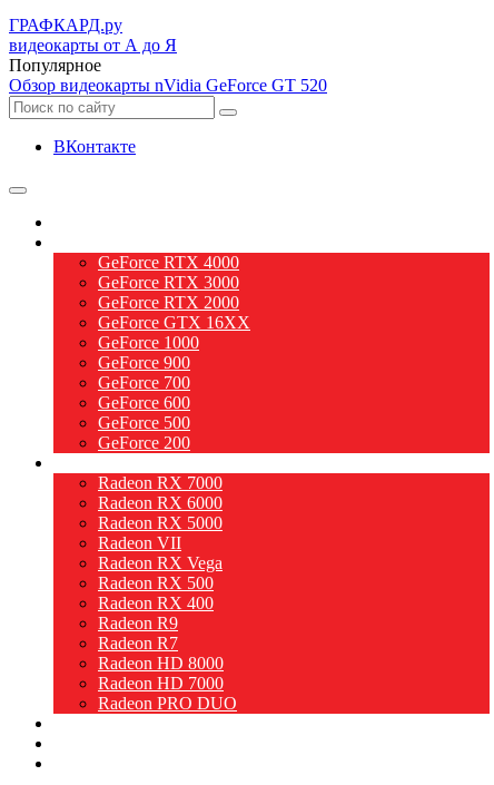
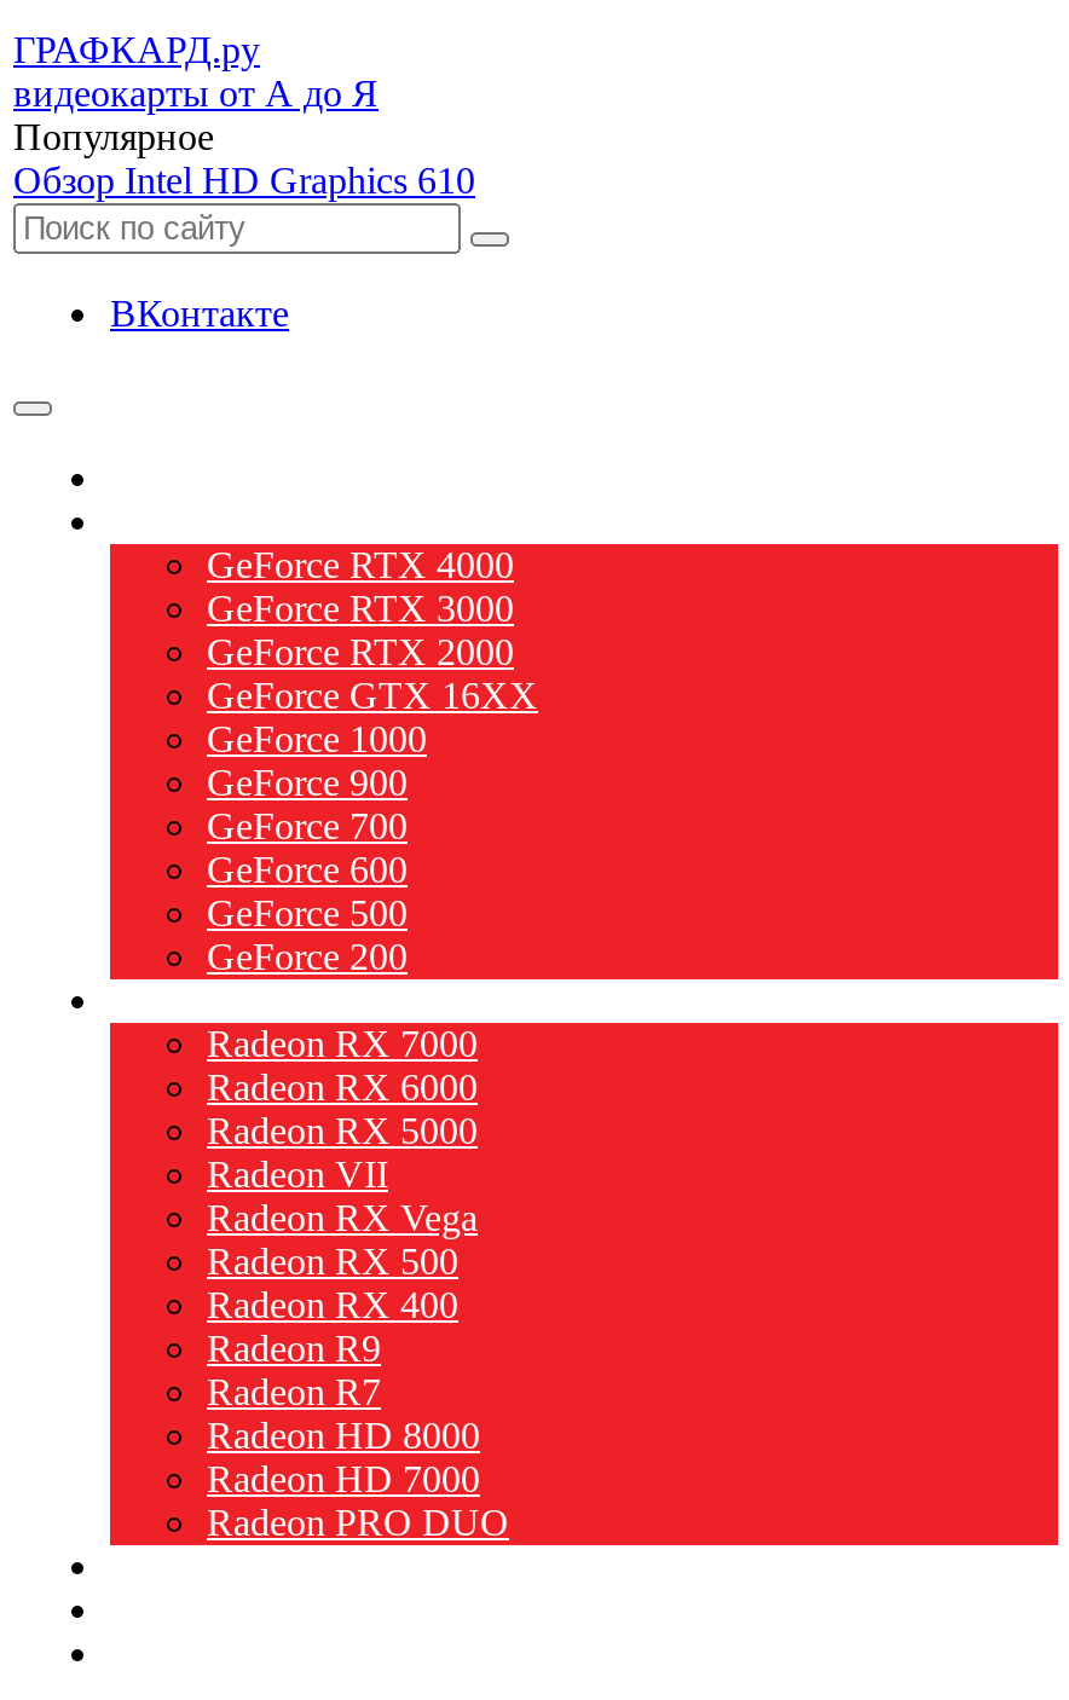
[9,76,327,95] Обзор видеокарты nVidia GeForce GT 520 -> [13,160,475,201] Обзор Intel HD Graphics 610

